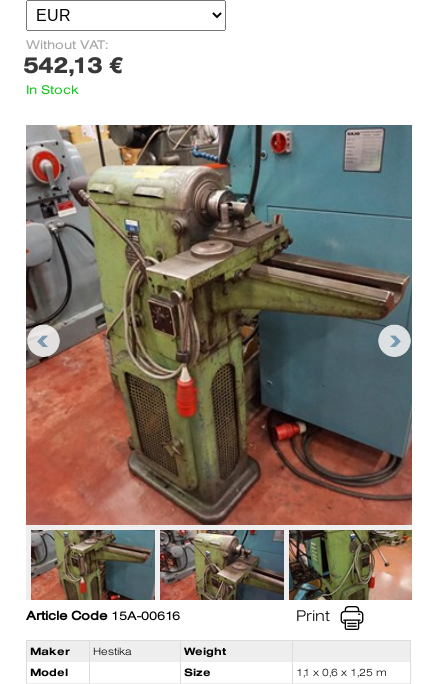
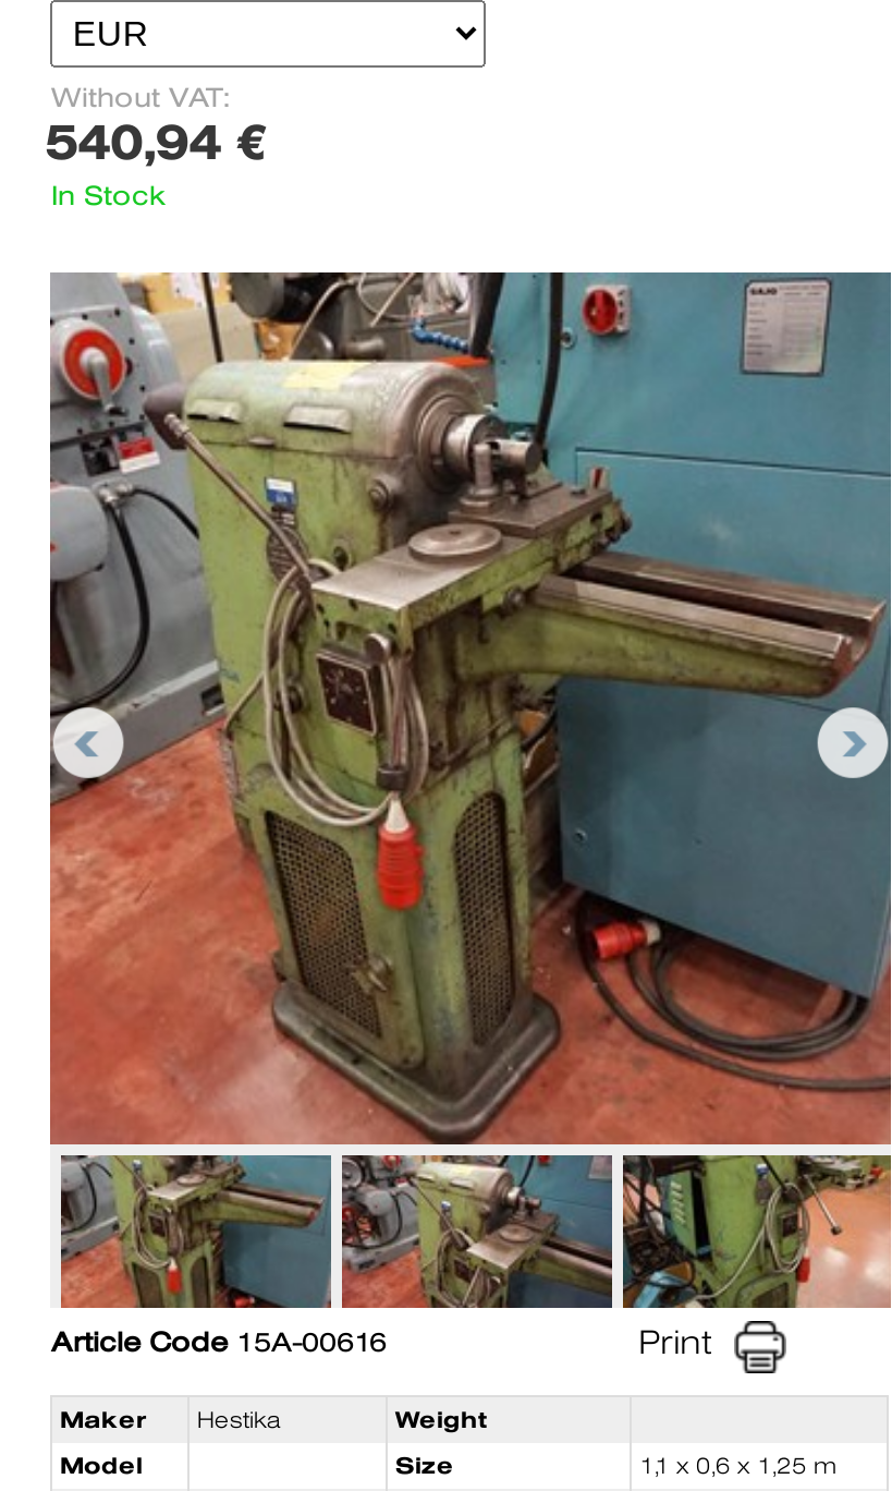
[23,52,123,78] 542,13 € -> [44,113,267,170] 540,94 €

